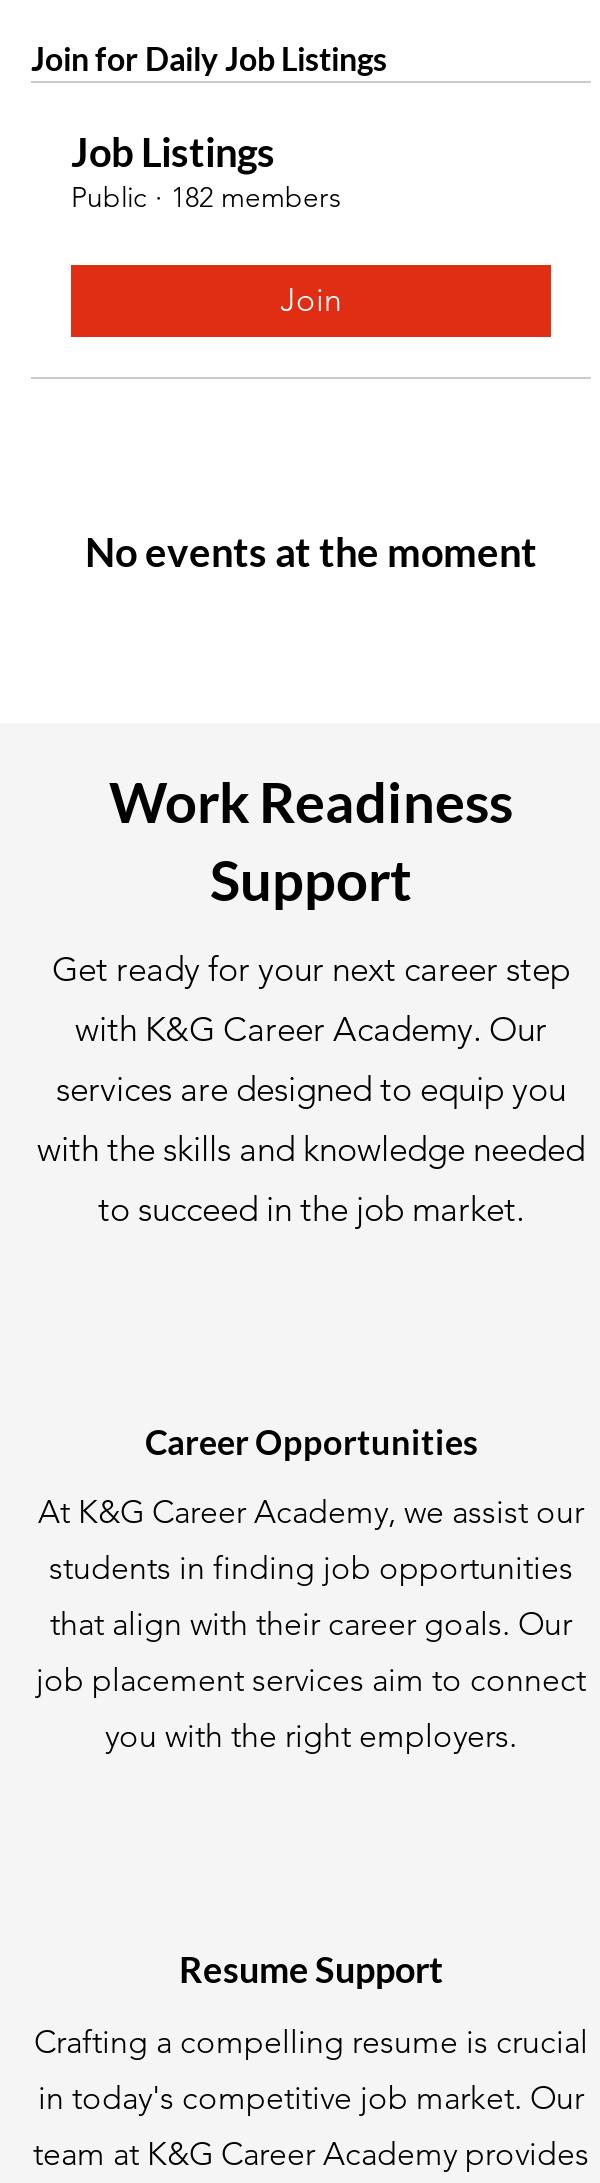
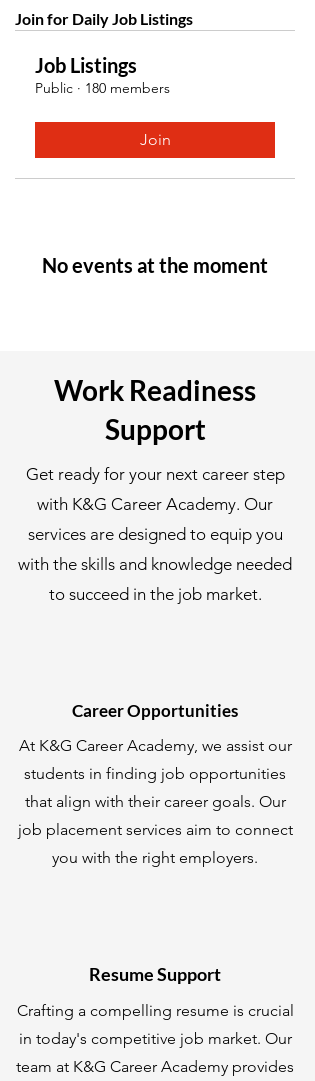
[71,179,341,215] Public · 182 members -> [35,79,170,97] Public · 180 members

